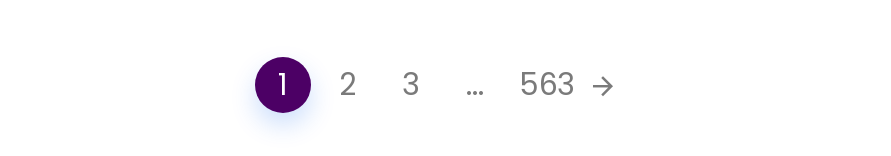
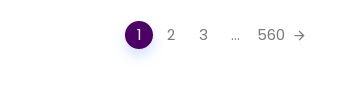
[519,63,575,105] 563 -> [257,24,285,45] 560

